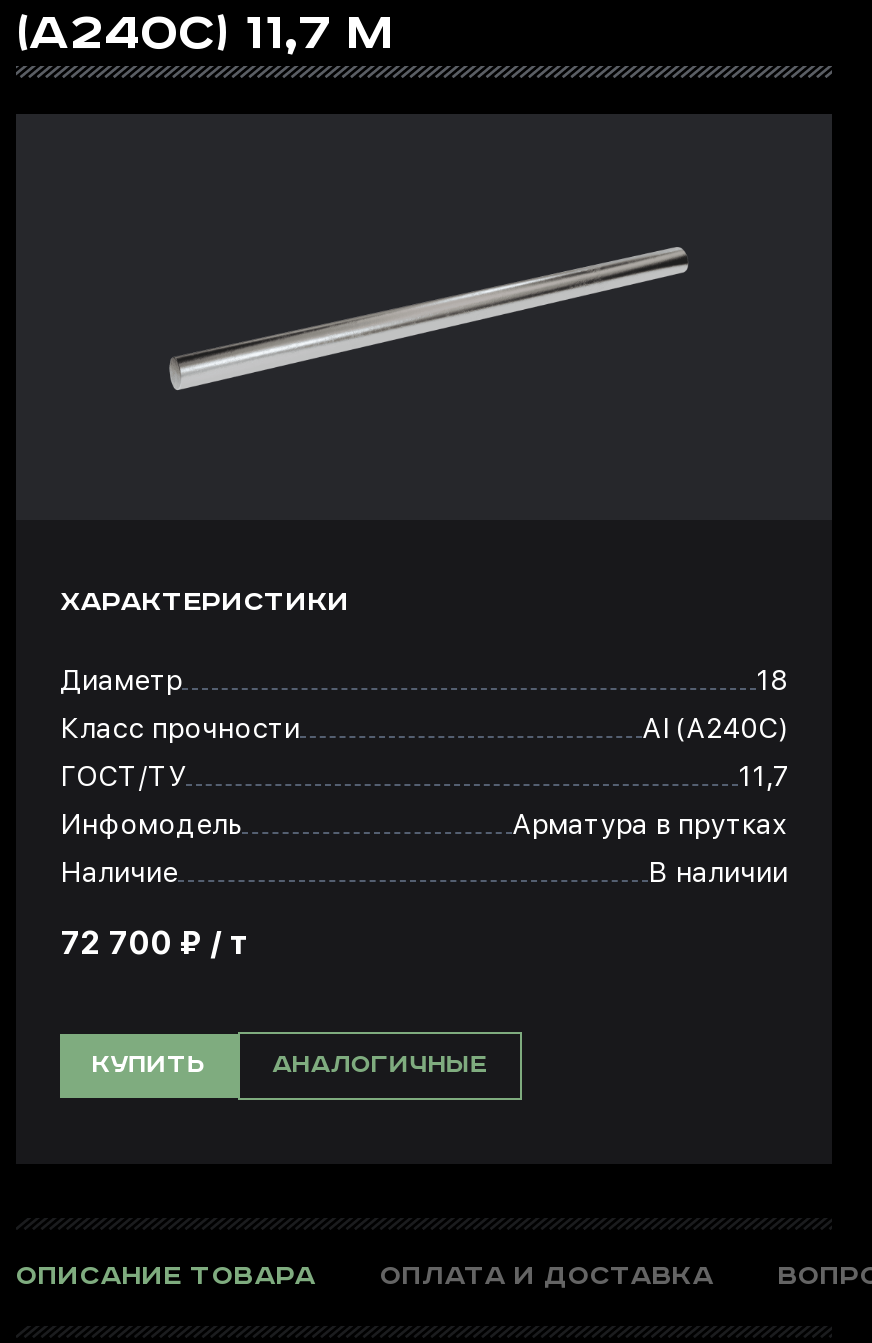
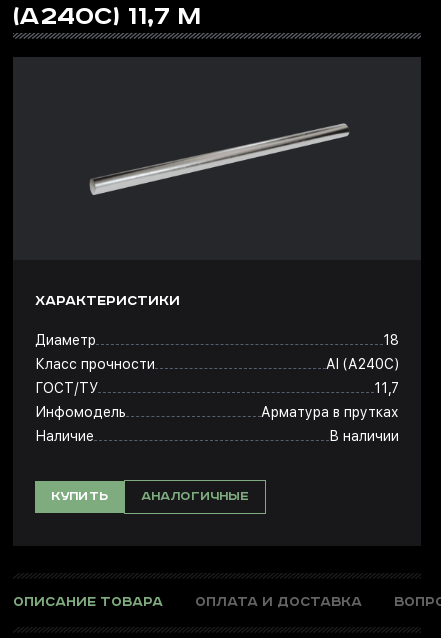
[60,924,248,962] 72 700 ₽ / т -> none

